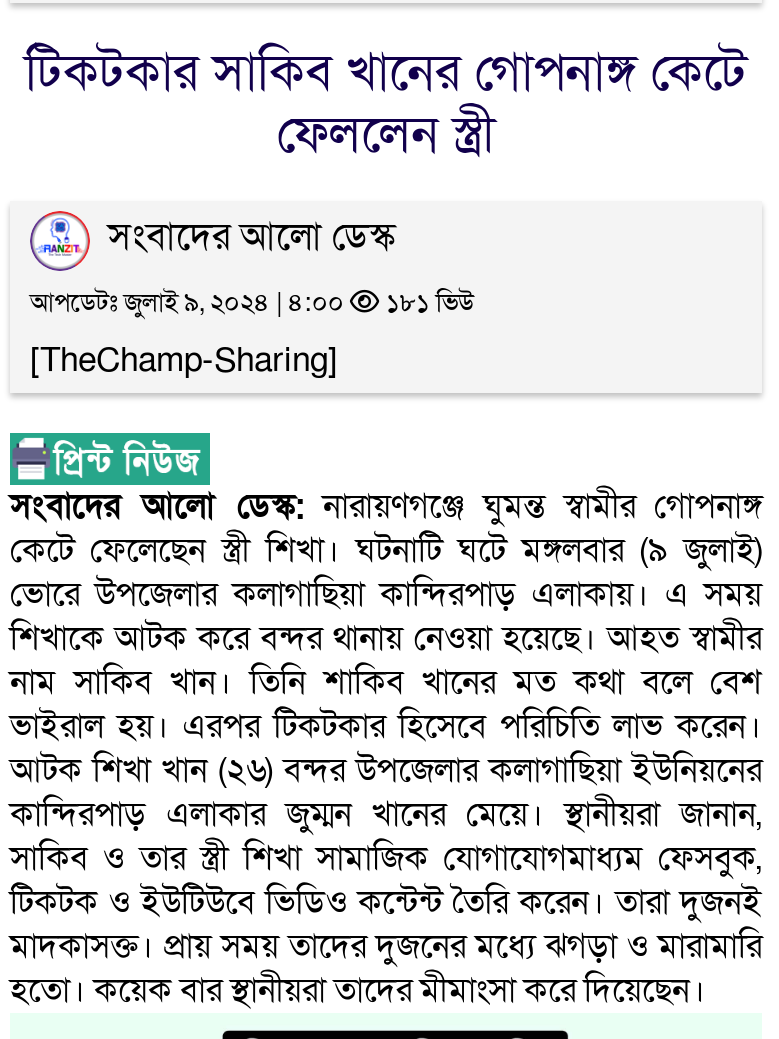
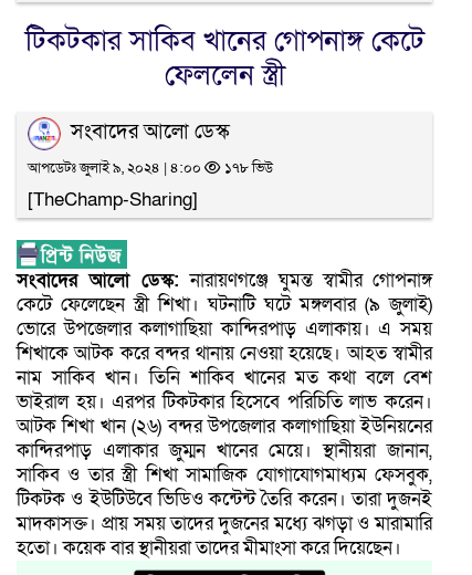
[380,285,474,321] ১৮১ ভিউ -> [221,158,273,178] ১৭৮ ভিউ

